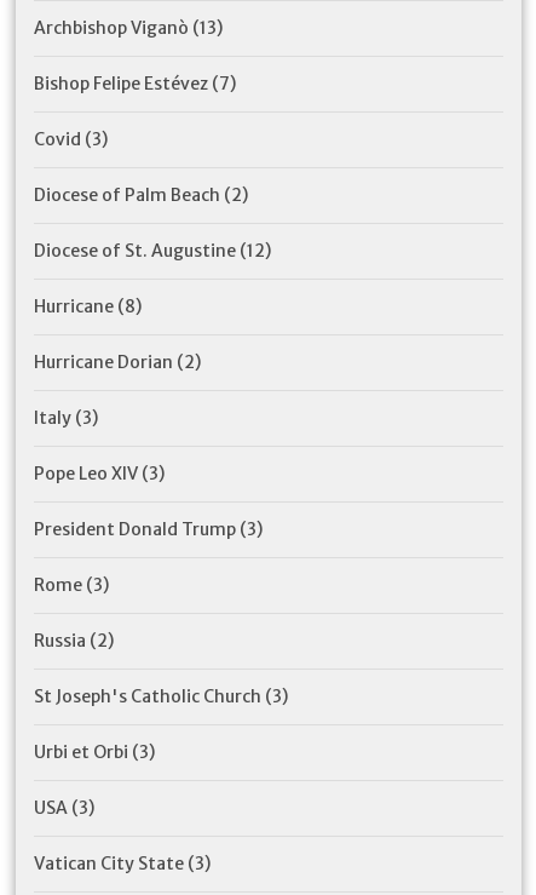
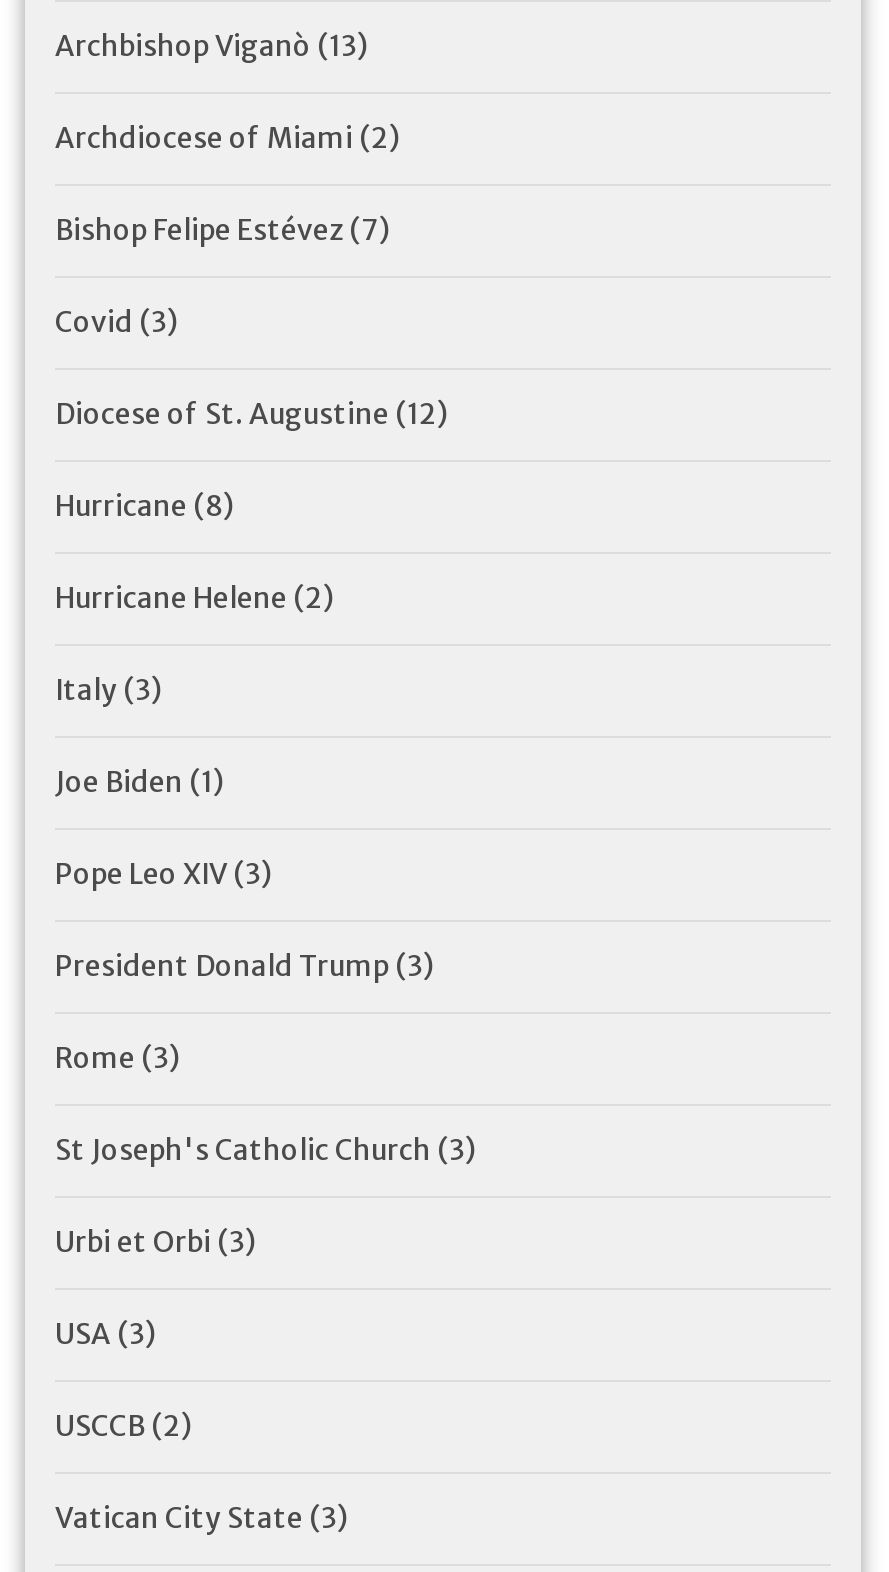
none -> [55,121,399,157] Archdiocese of Miami (2)
[34,184,248,206] Diocese of Palm Beach (2) -> none
[34,352,201,373] Hurricane Dorian (2) -> [55,581,333,617] Hurricane Helene (2)
none -> [55,765,223,801] Joe Biden (1)
[34,630,114,652] Russia (2) -> none
none -> [55,1409,191,1445] USCCB (2)

